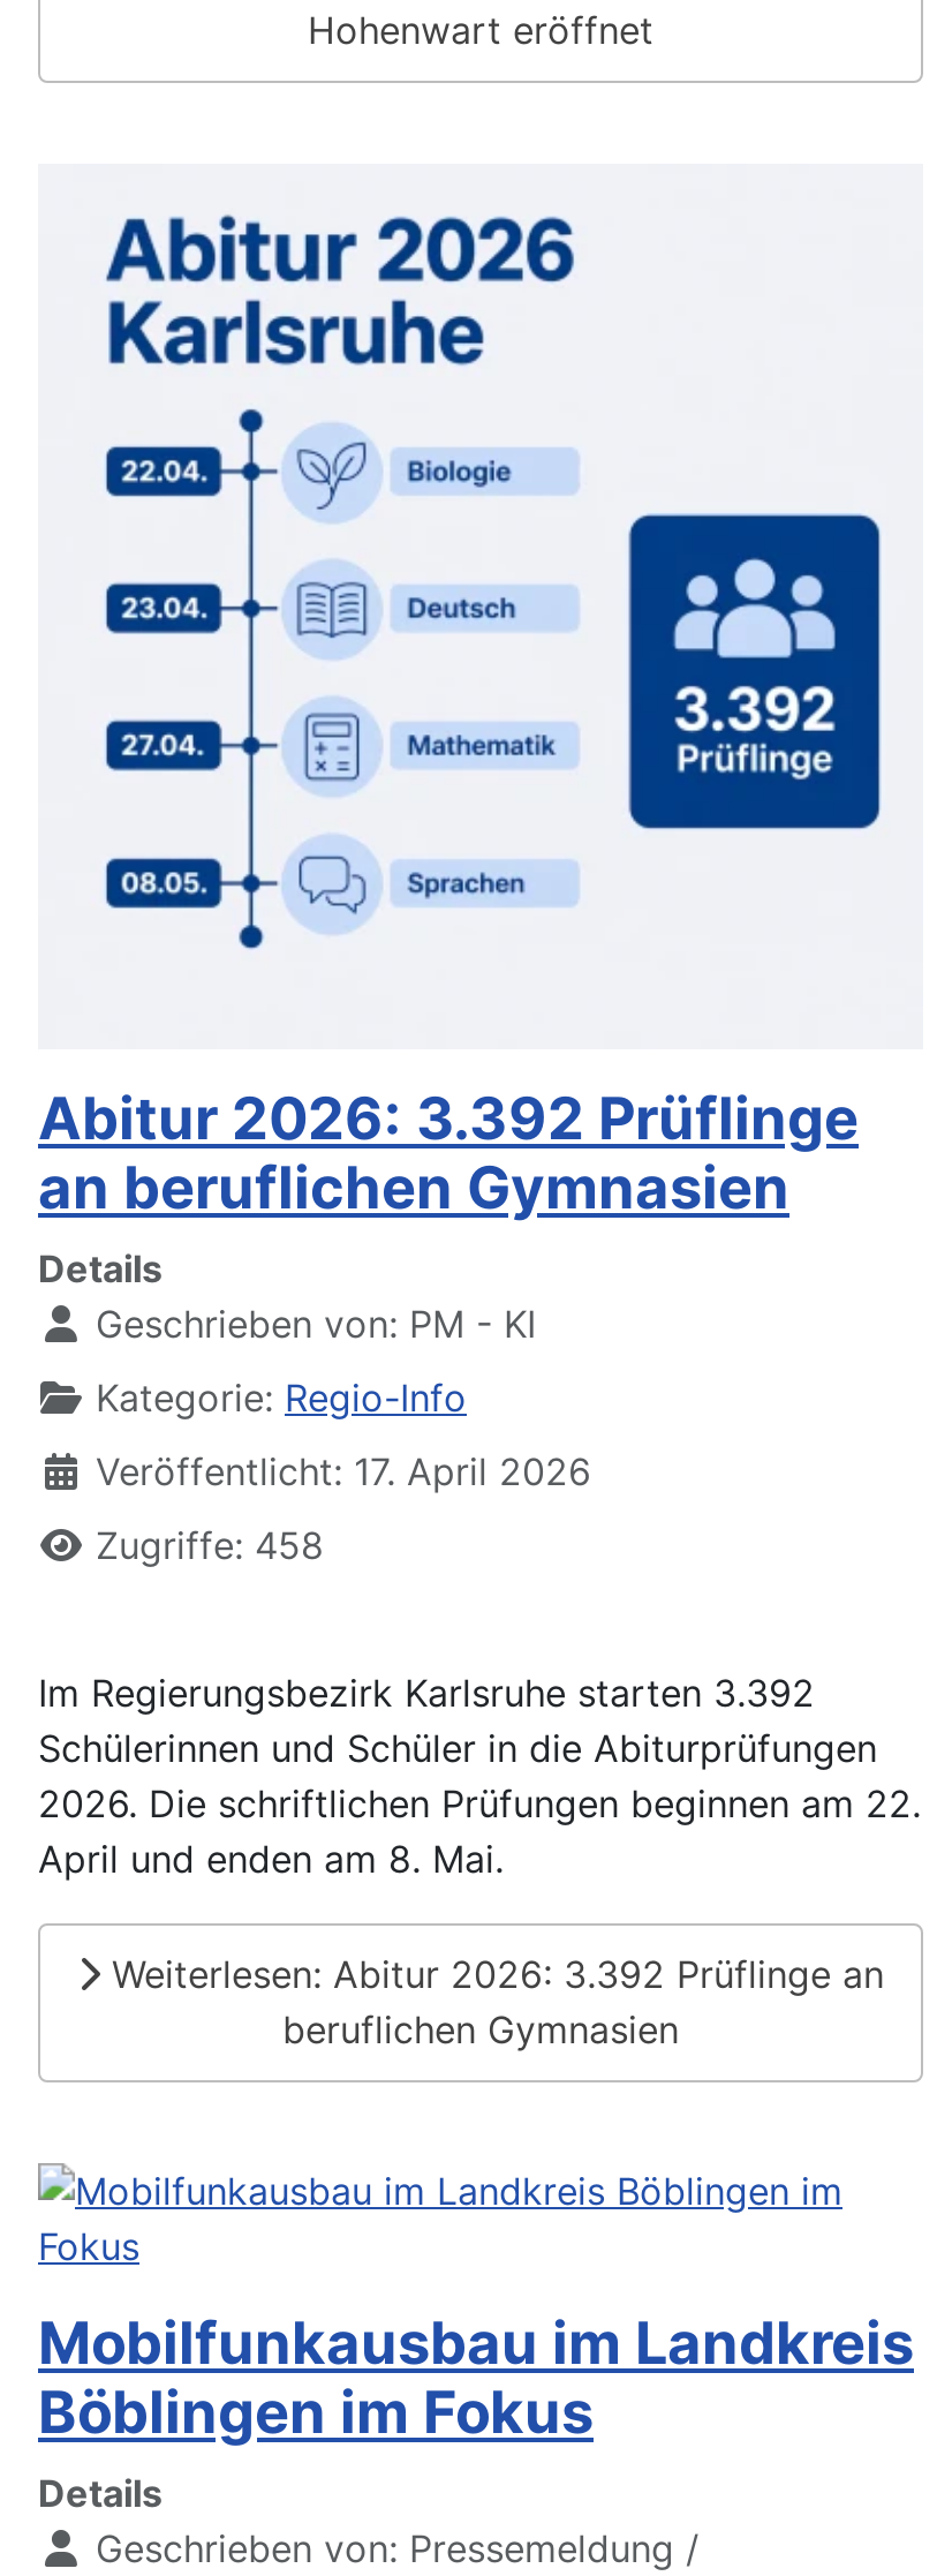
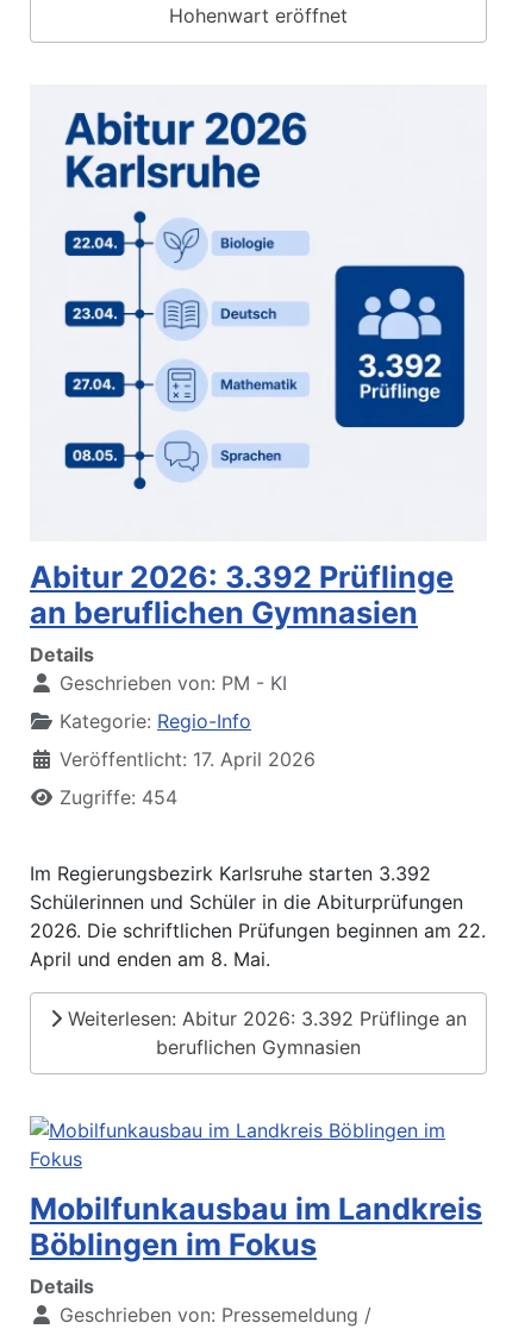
[96,1522,324,1568] Zugriffe: 458 -> [60,785,177,809] Zugriffe: 454

